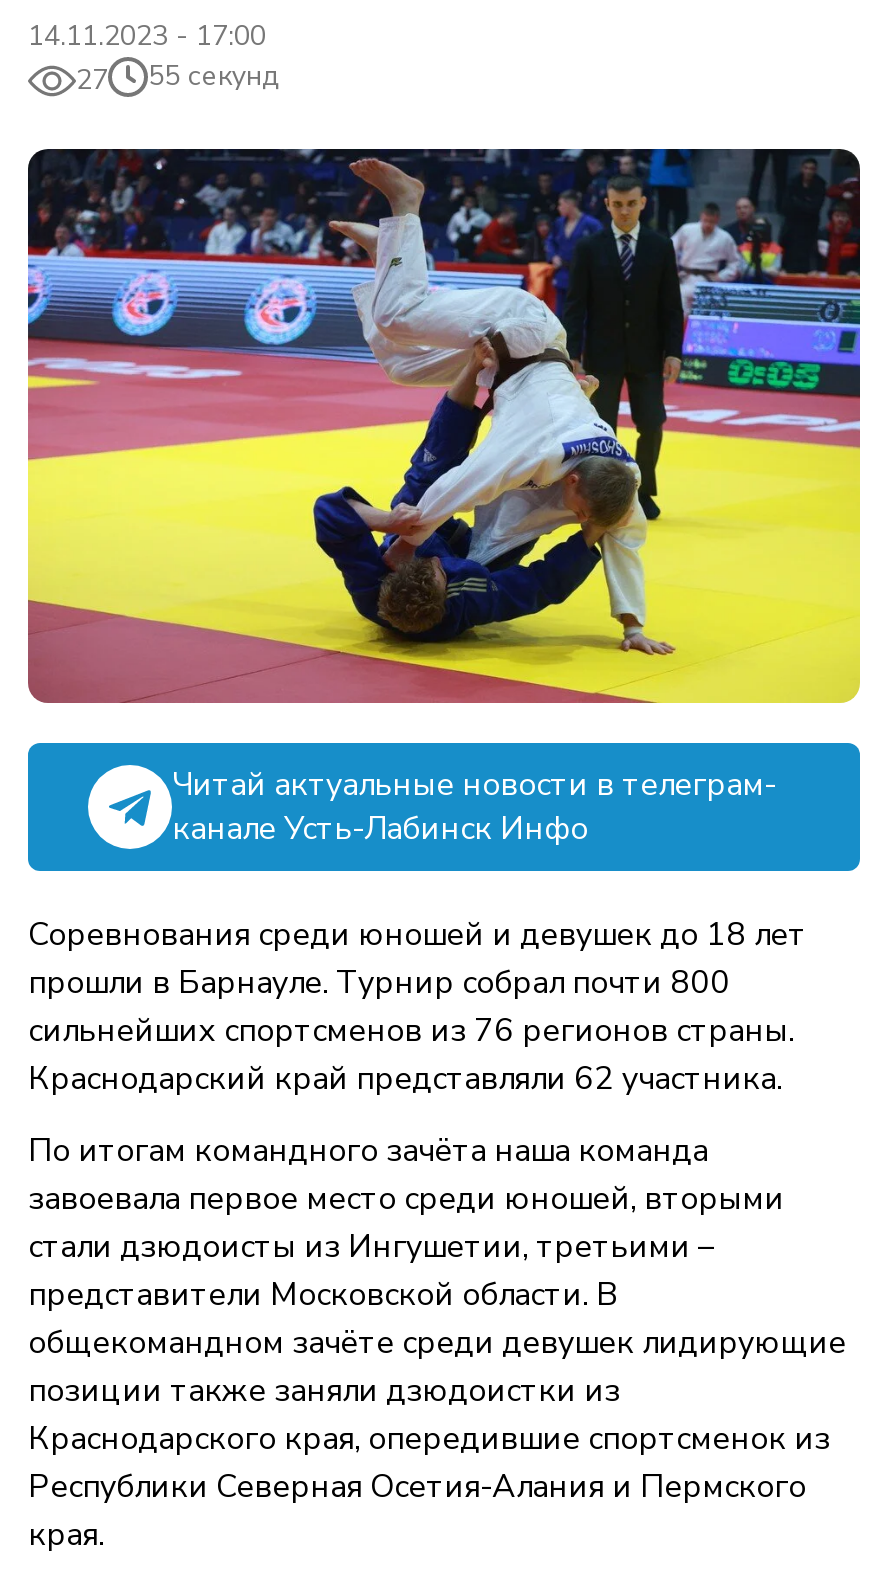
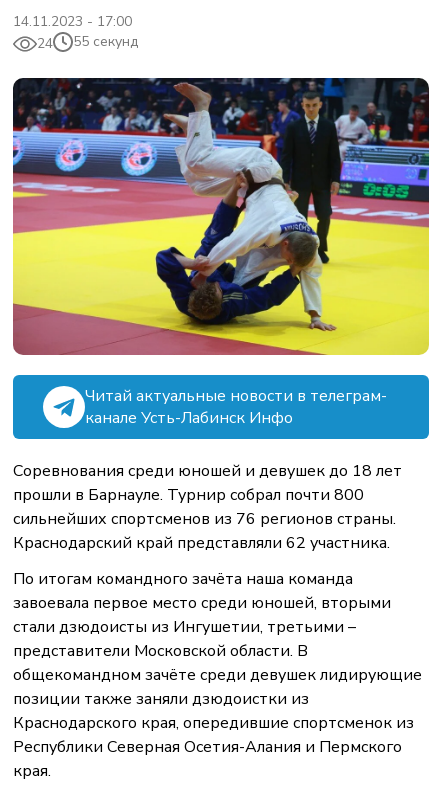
[76,57,278,99] 27 55 секунд -> [37,32,138,53] 24 55 секунд

